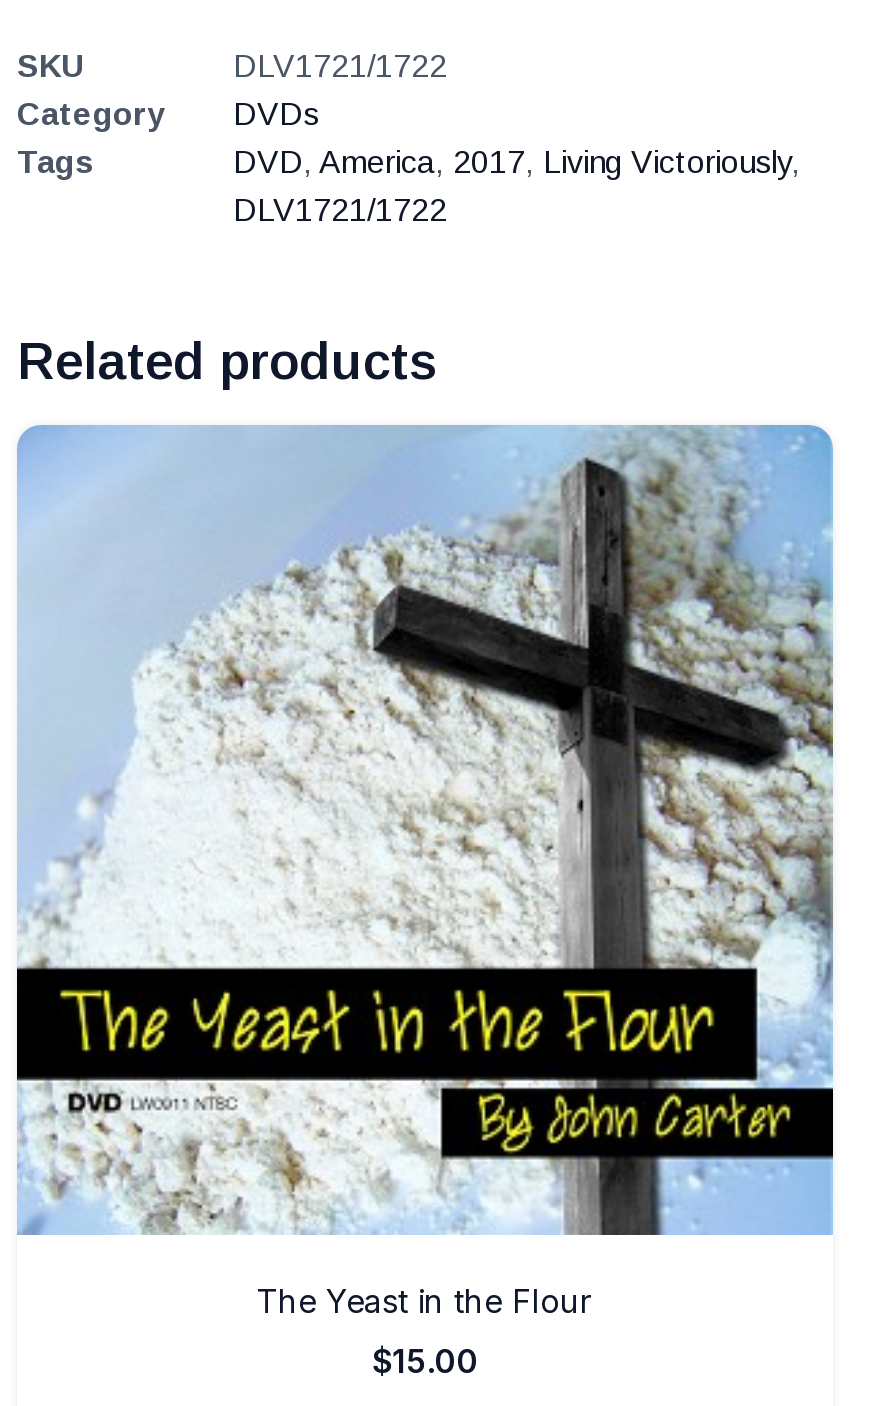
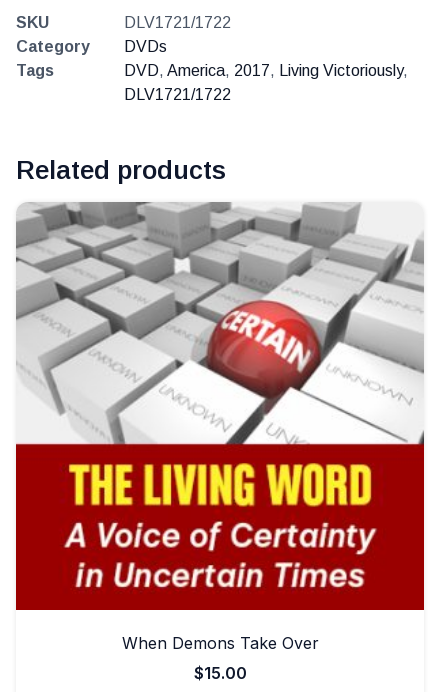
[15,423,835,1321] [image] | The Yeast in the Flour -> [15,202,425,652] [image] | When Demons Take Over

